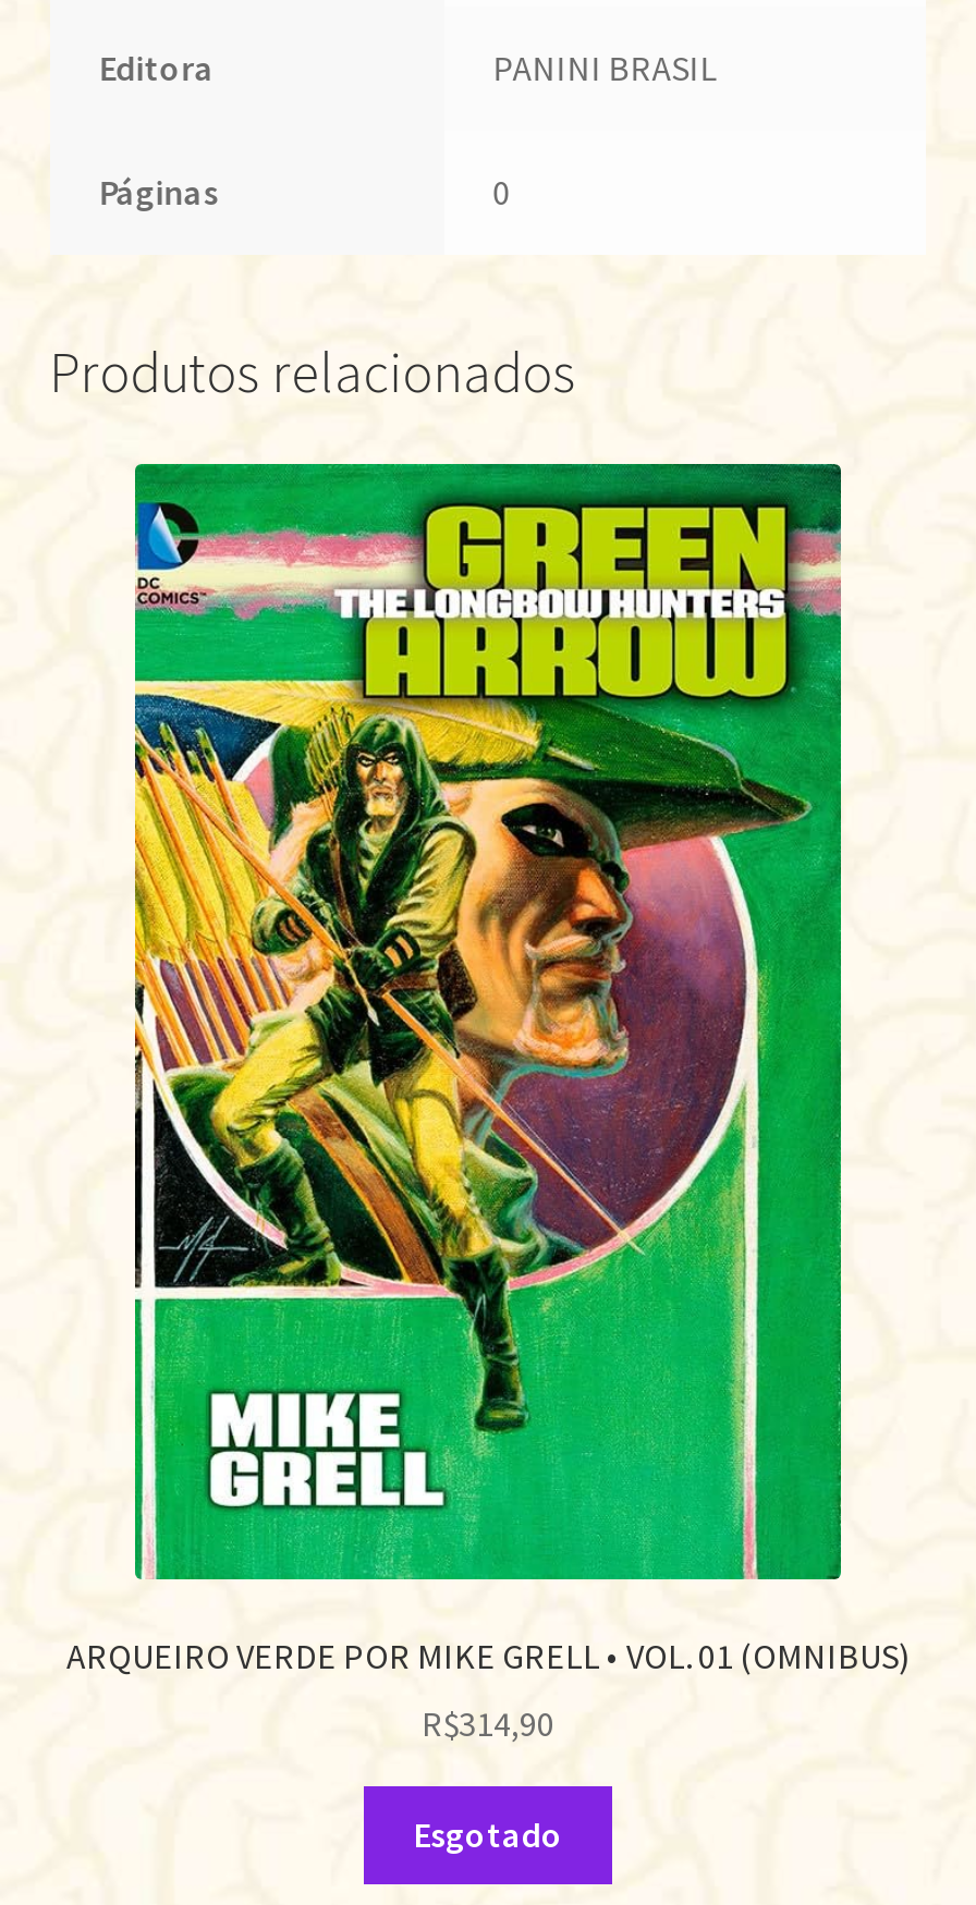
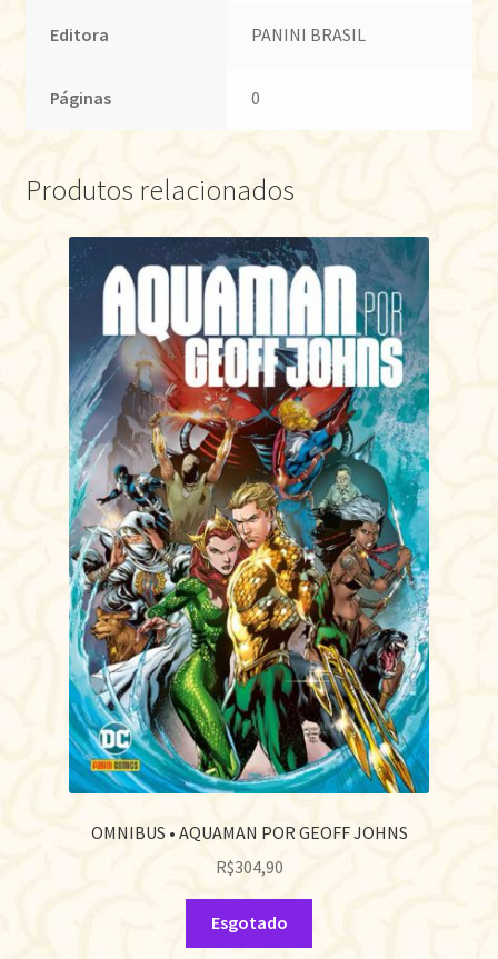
[66,462,910,1678] [image] | ARQUEIRO VERDE POR MIKE GRELL • VOL. 01 (OMNIBUS) -> [68,236,430,843] [image] | OMNIBUS • AQUAMAN POR GEOFF JOHNS
[422,1701,554,1744] R$314,90 -> [215,855,283,877] R$304,90

